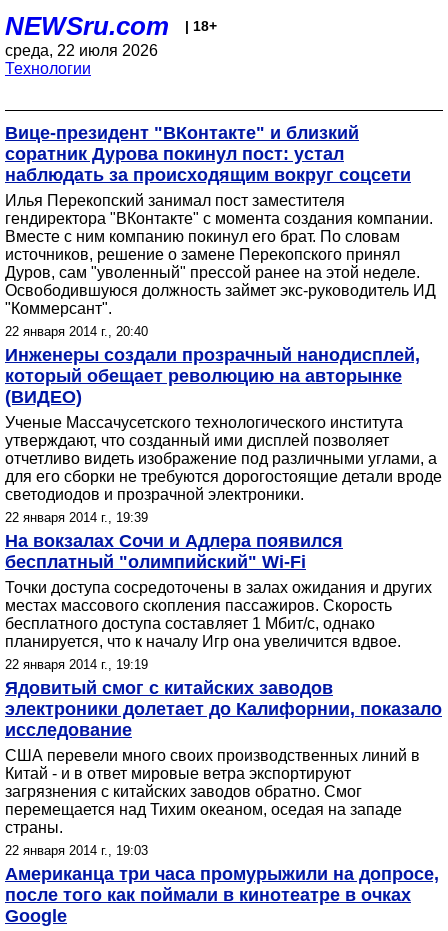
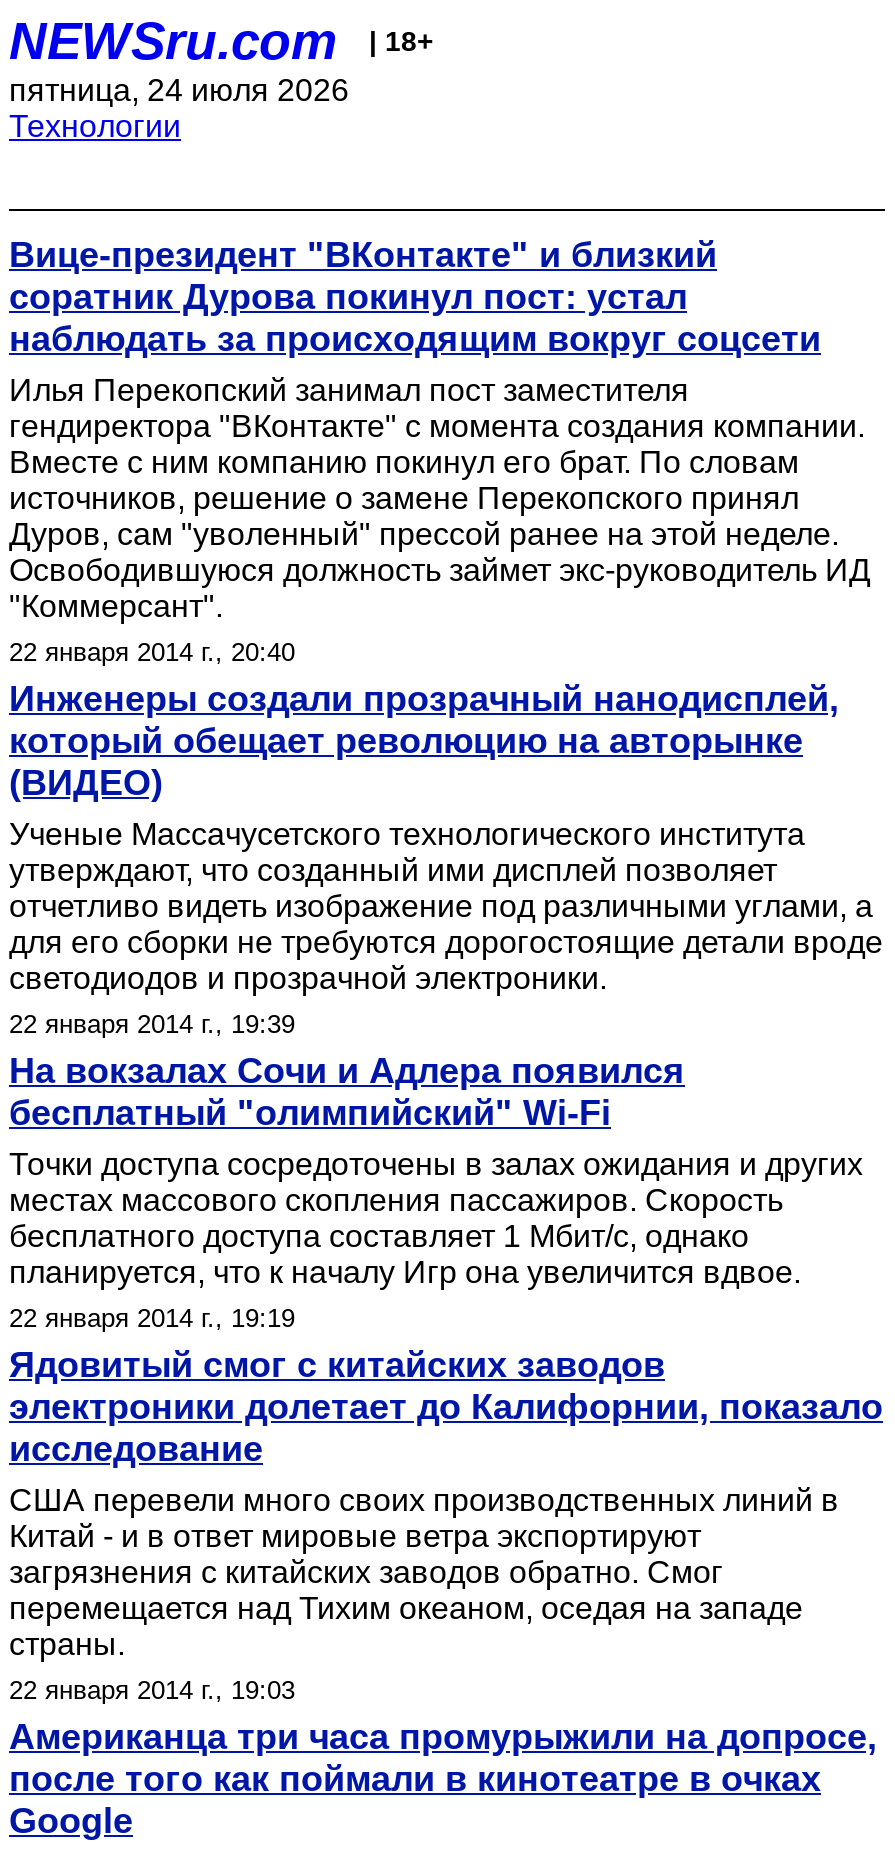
[5,42,158,59] среда, 22 июля 2026 -> [9,73,349,107] пятница, 24 июля 2026

